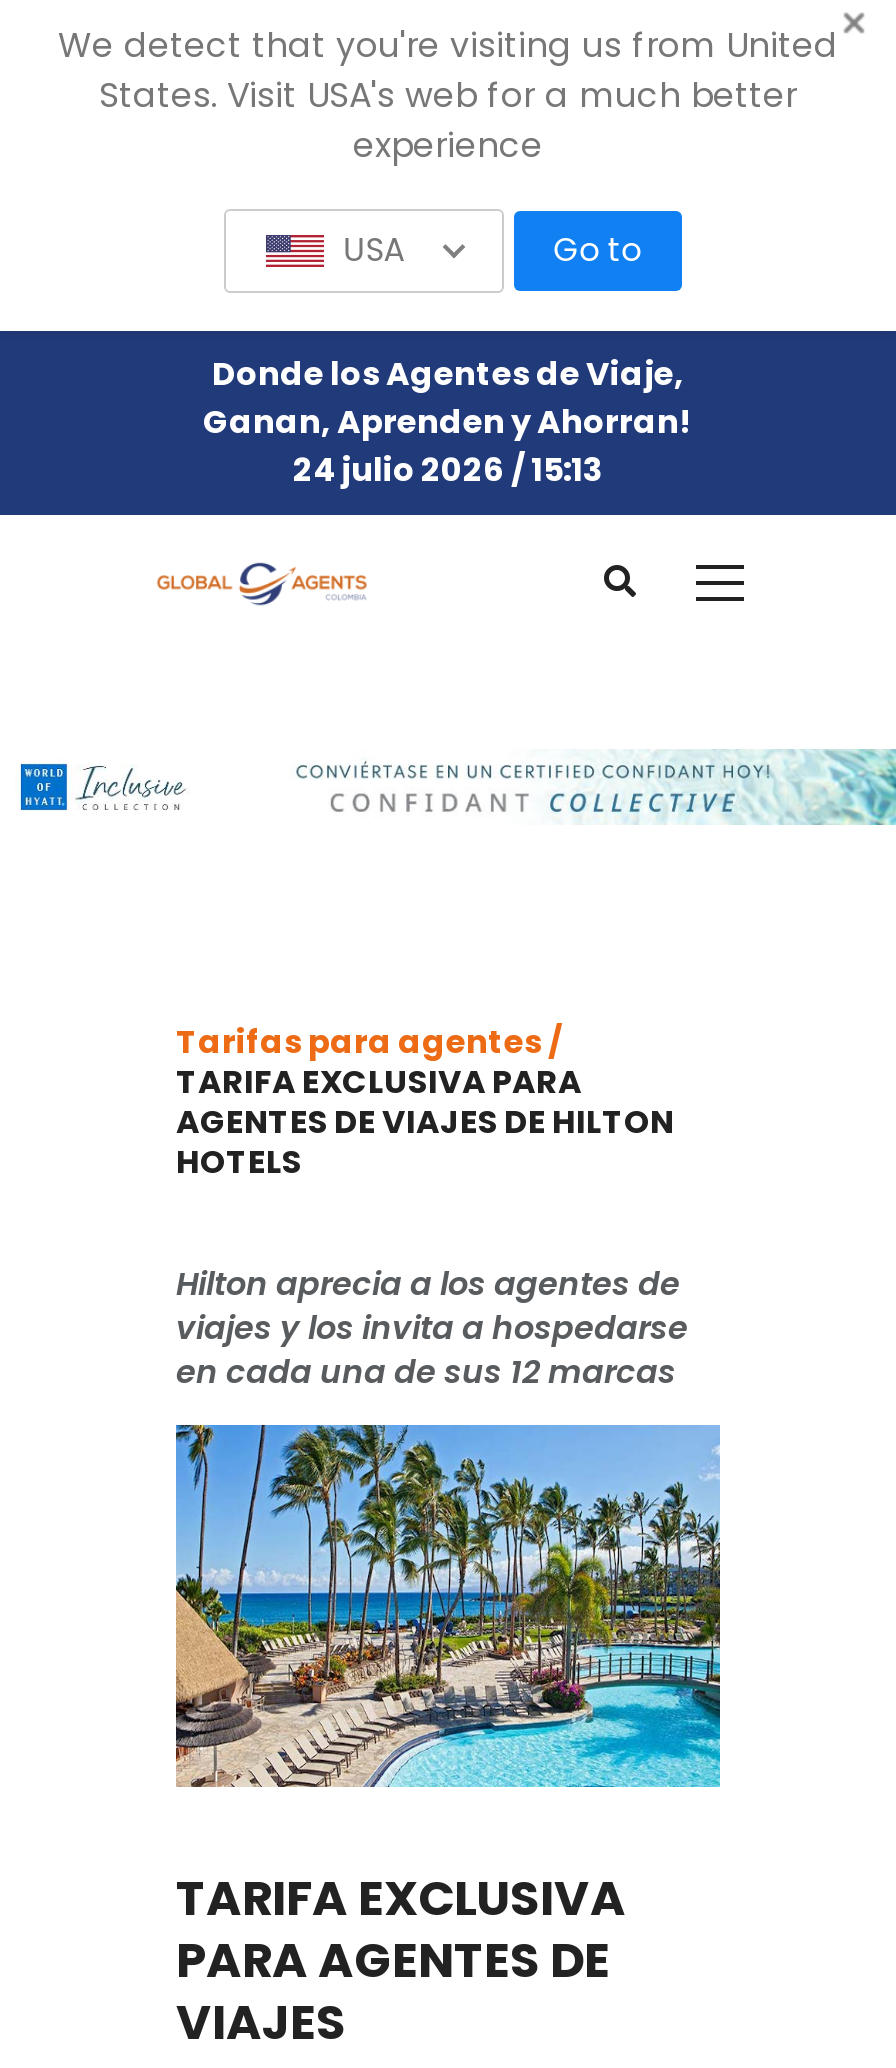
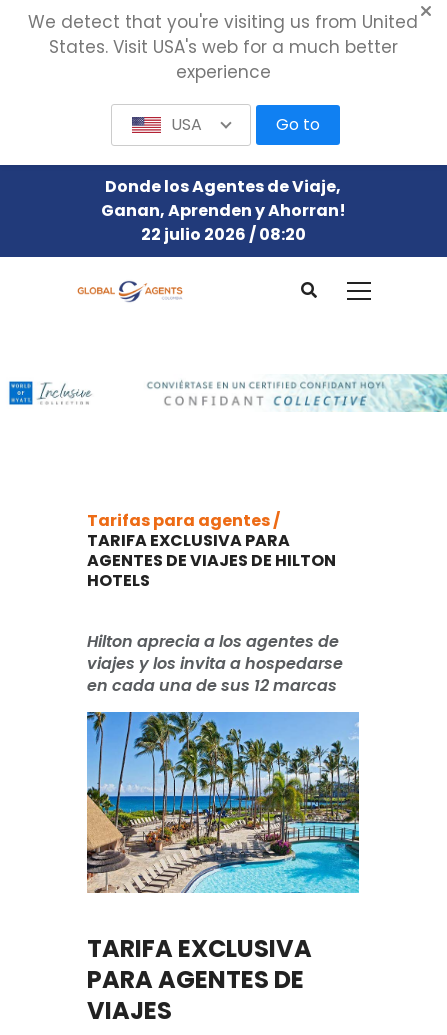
[293,447,603,493] 24 julio 2026 / 15:13 -> [140,223,305,246] 22 julio 2026 / 08:20

